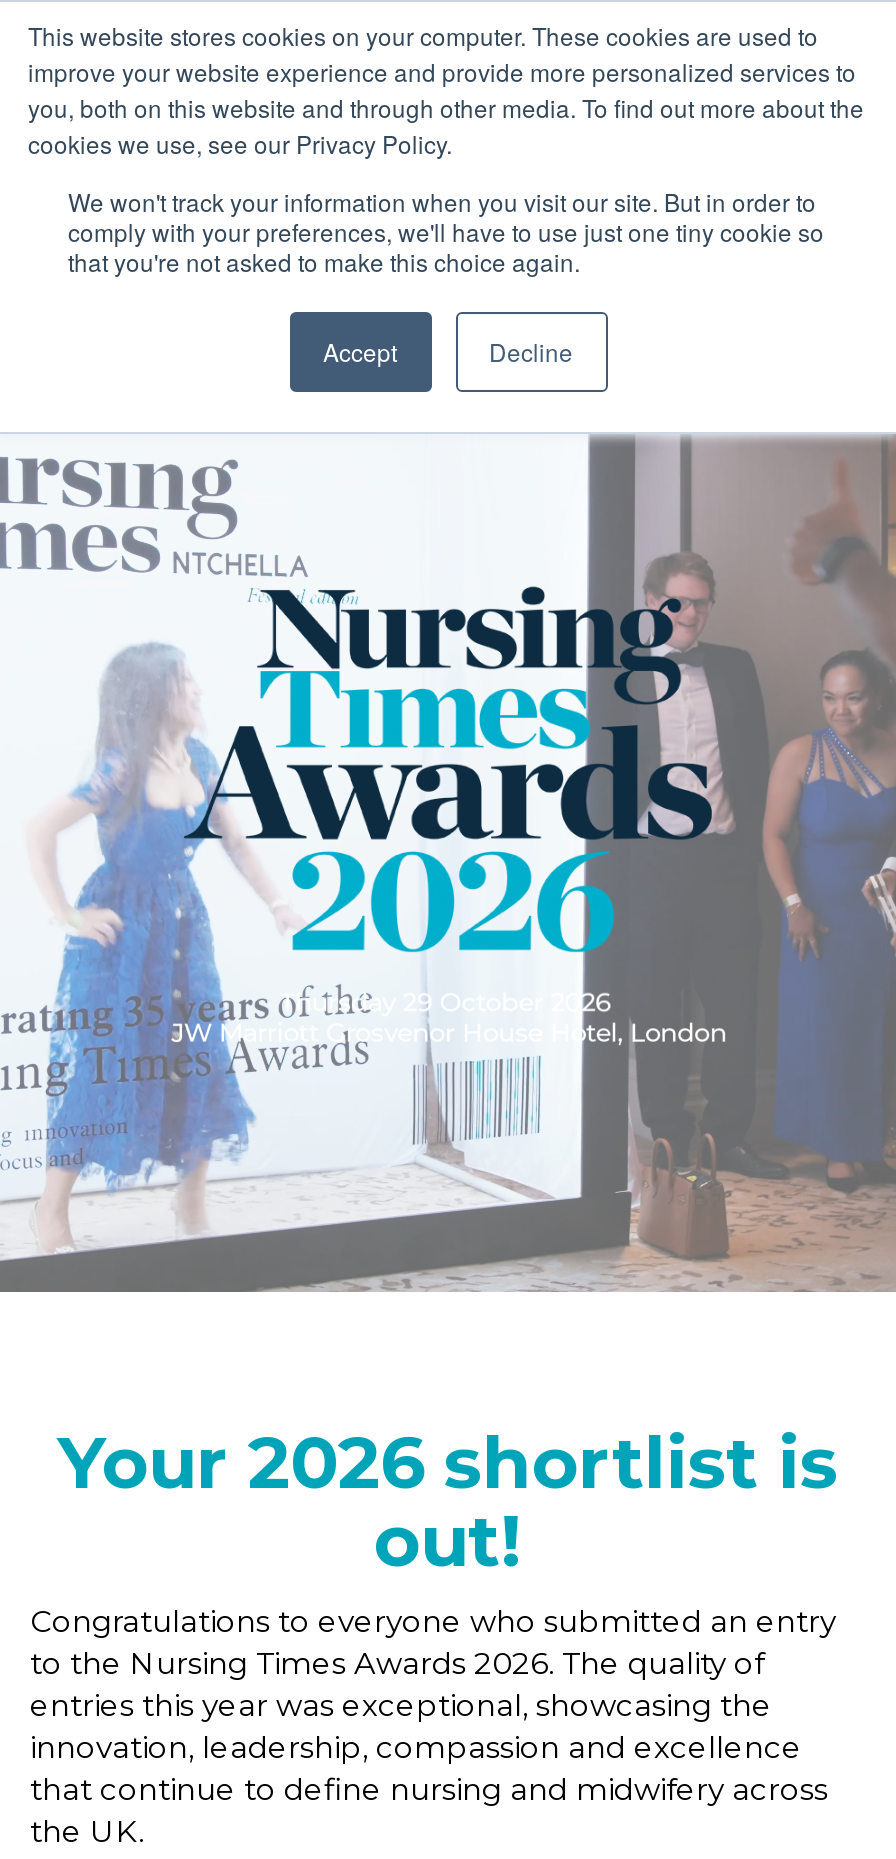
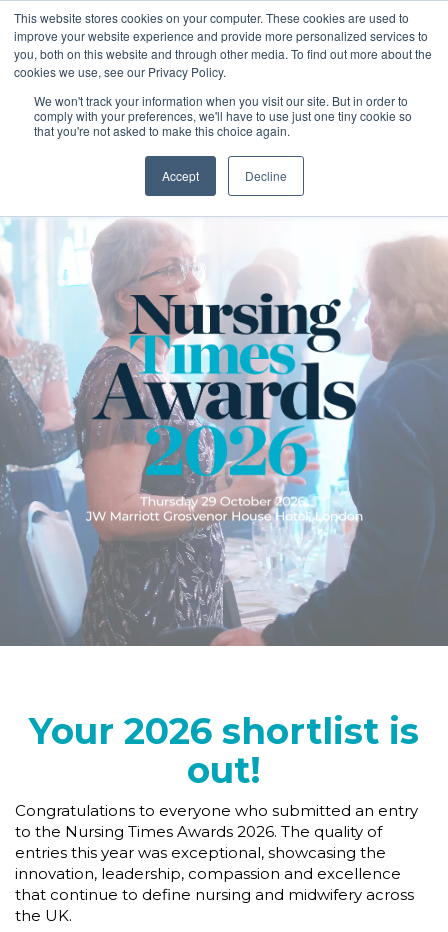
[6,434,890,1292] [image] -> [3,218,445,646] [image]

